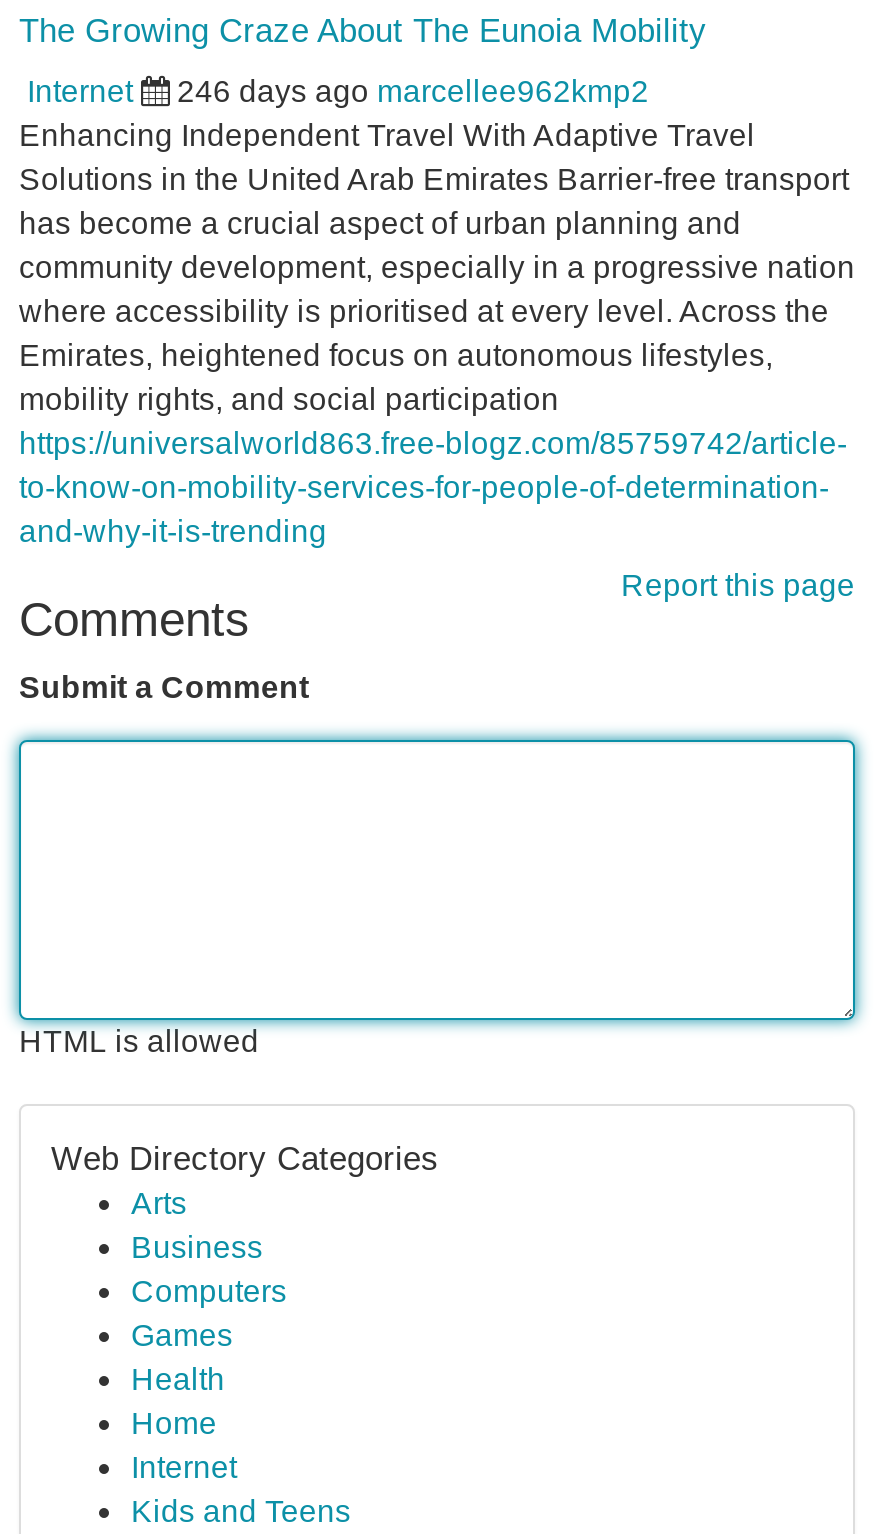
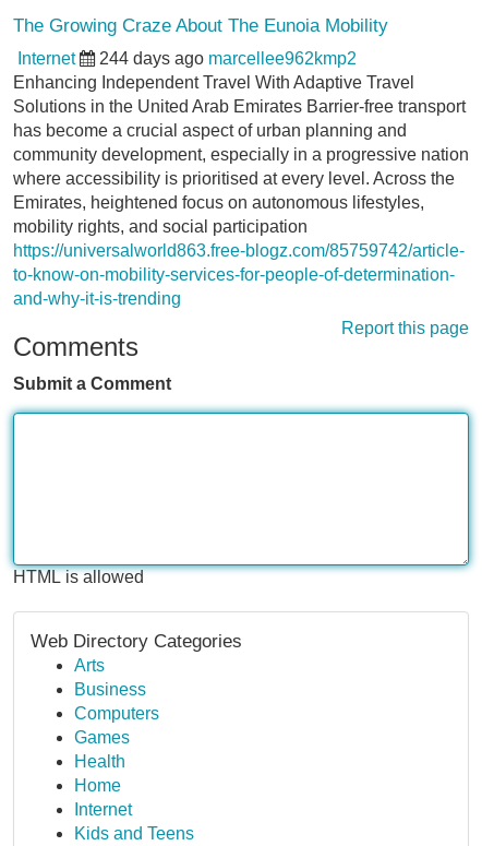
[177,74,649,108] 246 days ago marcellee962kmp2 -> [99,49,357,68] 244 days ago marcellee962kmp2

